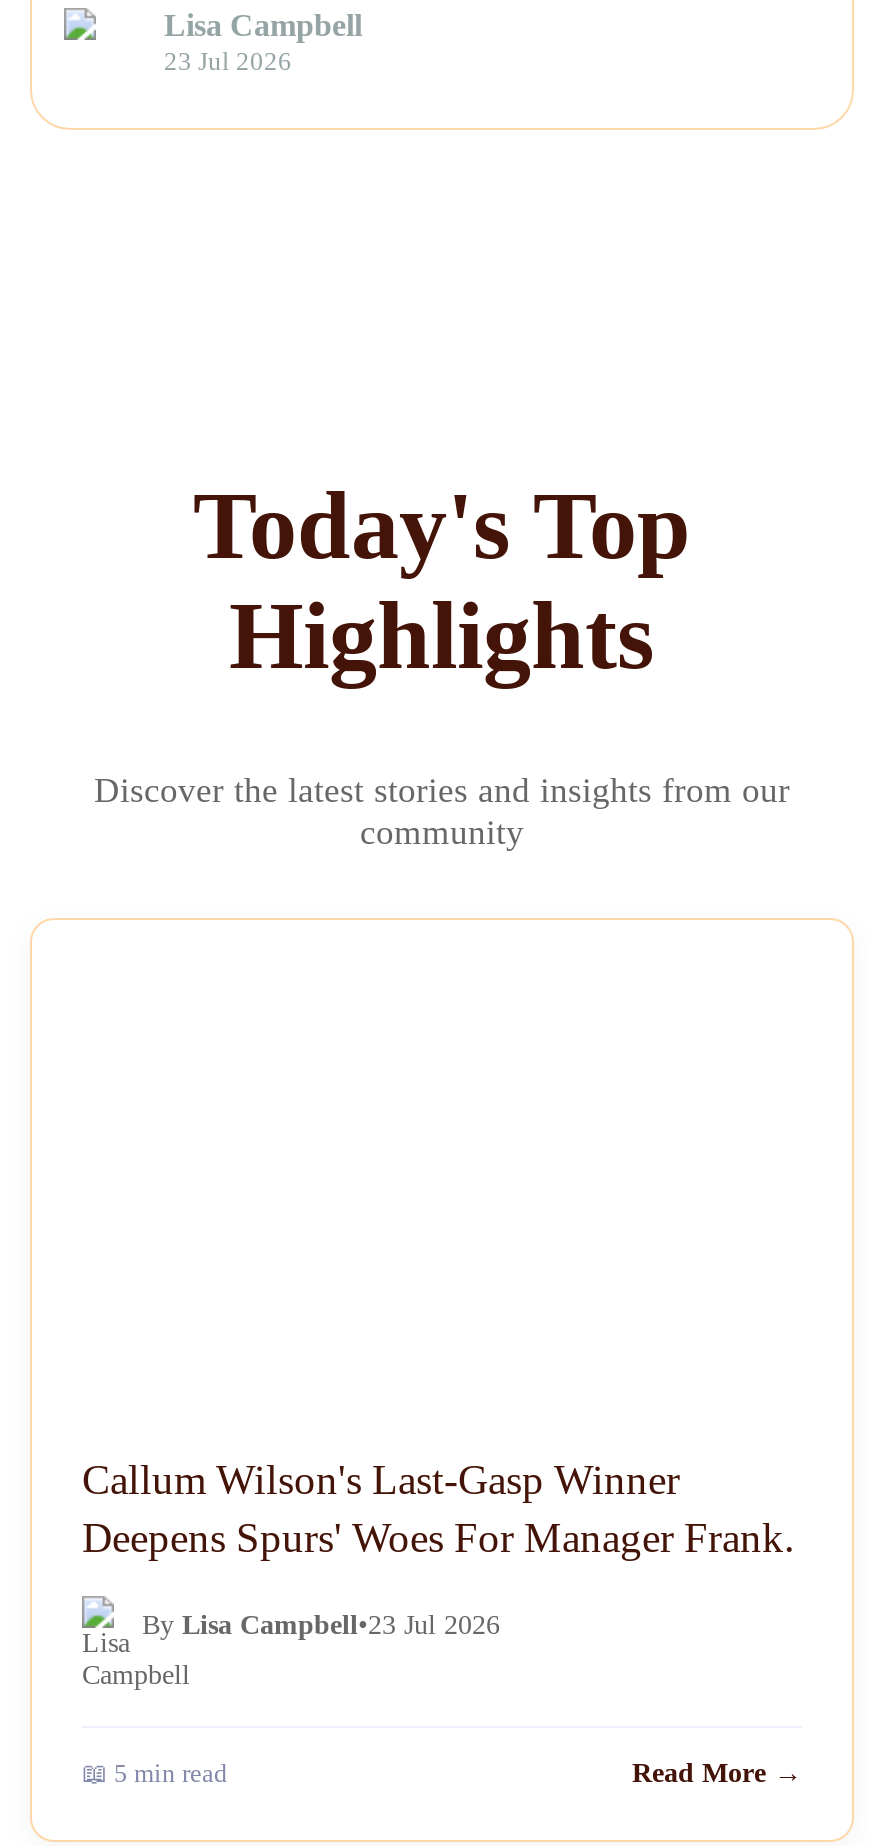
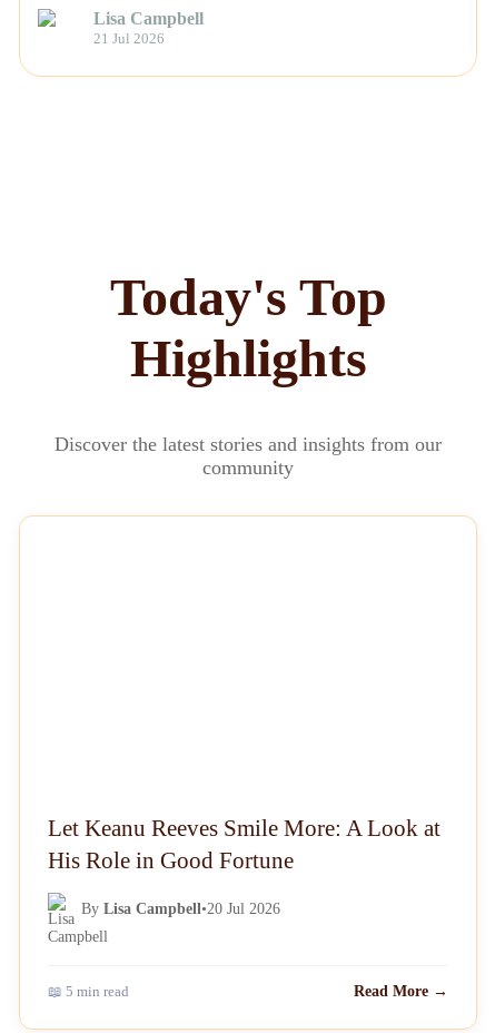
[164,49,292,77] 23 Jul 2026 -> [93,32,165,47] 21 Jul 2026
[82,1457,794,1561] Callum Wilson's Last-Gasp Winner | Deepens Spurs' Woes For Manager Frank. -> [48,815,440,873] Let Keanu Reeves Smile More: A Look at | His Role in Good Fortune
[142,1611,500,1641] By Lisa Campbell•23 Jul 2026 -> [81,901,280,918] By Lisa Campbell•20 Jul 2026

